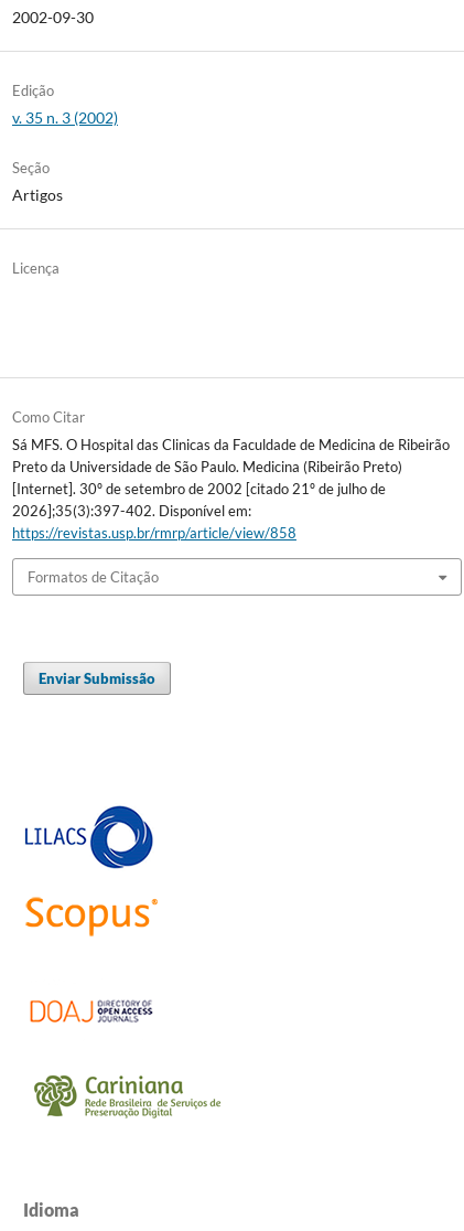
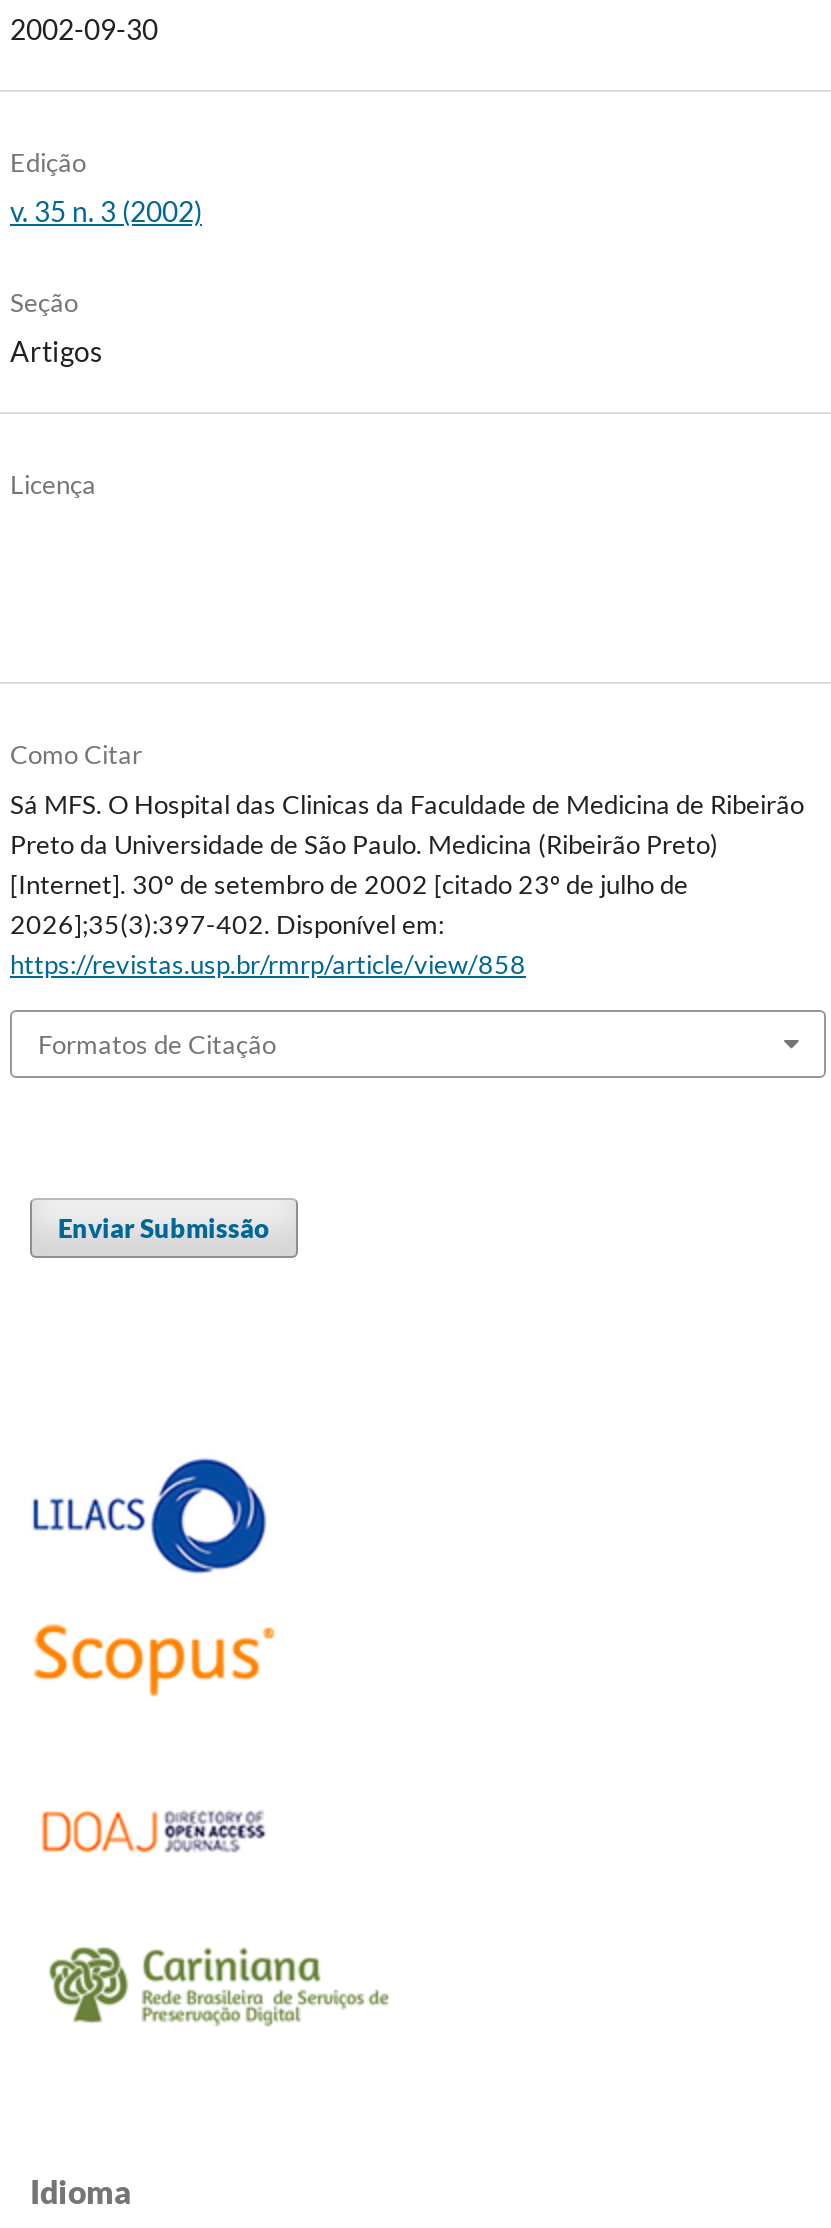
[12,480,386,497] [Internet]. 30º de setembro de 2002 [citado 21º de julho de -> [10,868,688,900] [Internet]. 30º de setembro de 2002 [citado 23º de julho de

